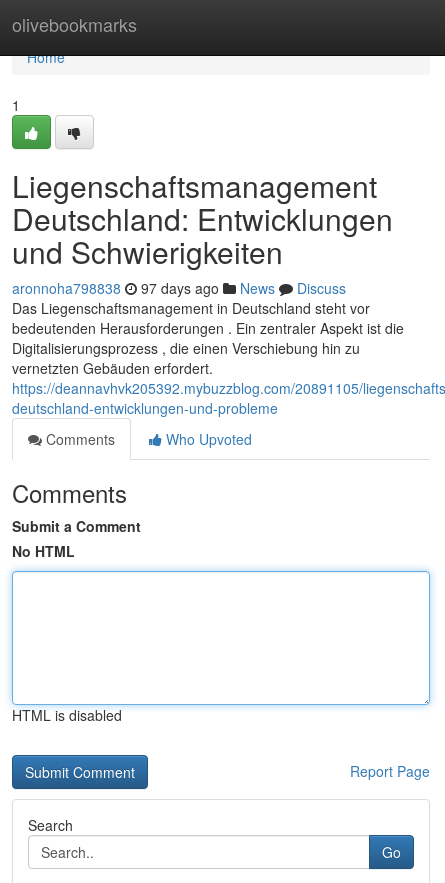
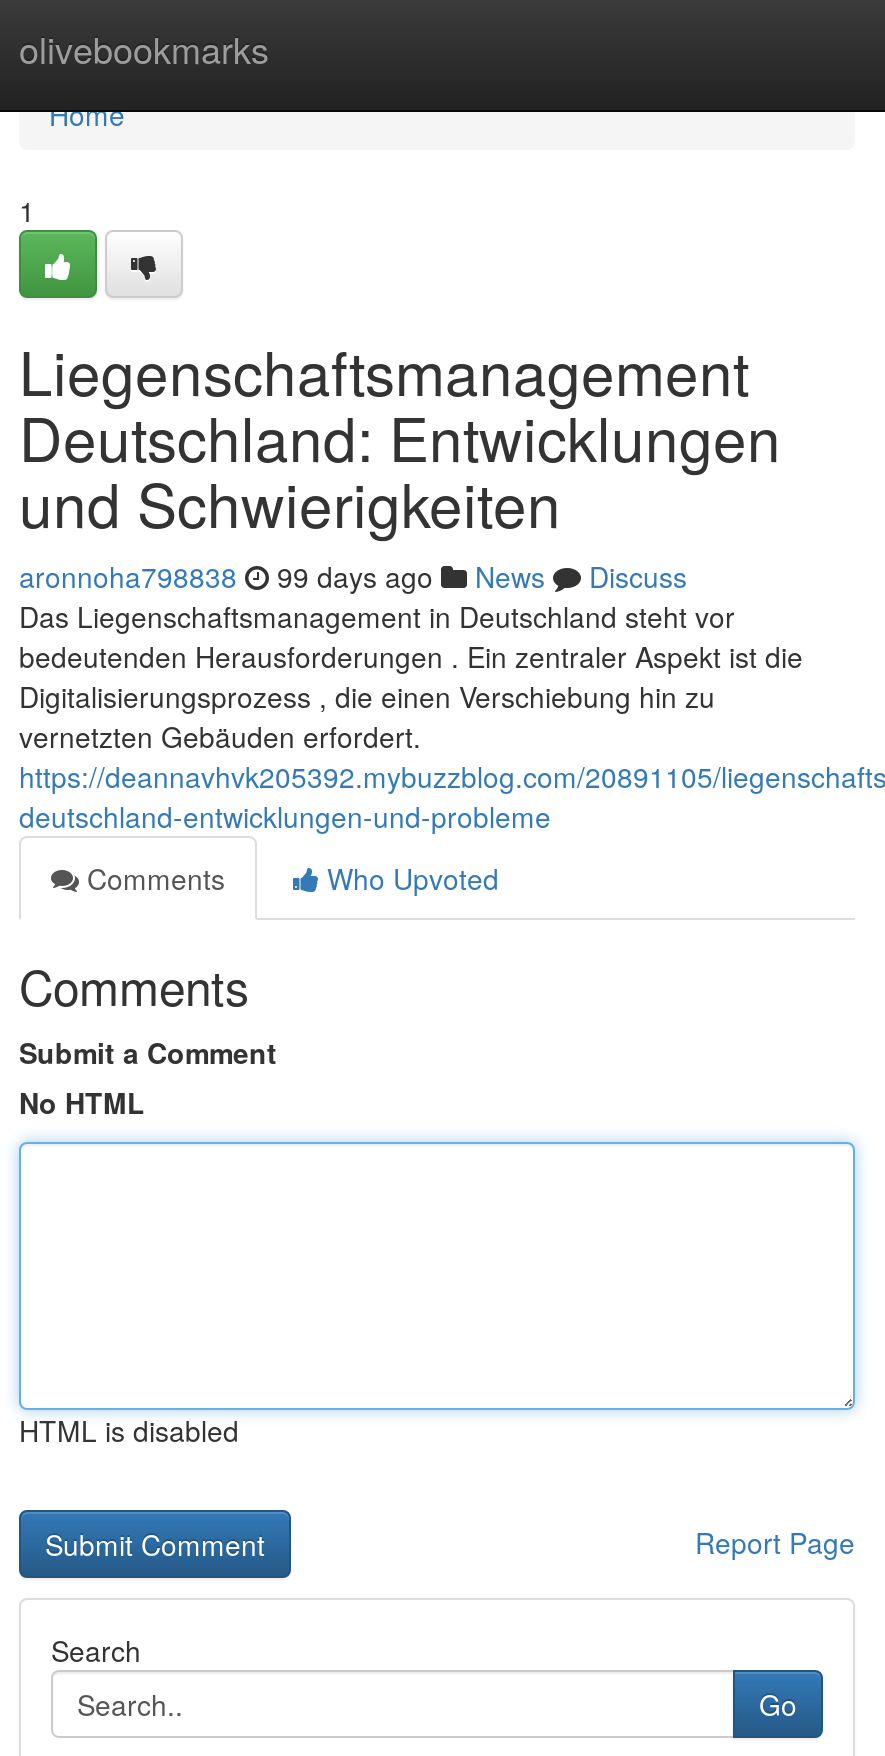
[12,278,346,298] aronnoha798838 97 days ago News Discuss -> [19,556,687,596] aronnoha798838 99 days ago News Discuss

